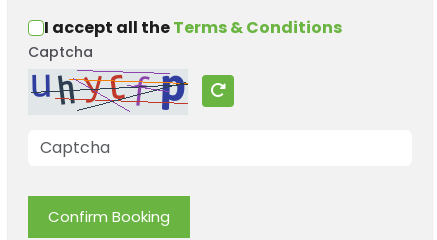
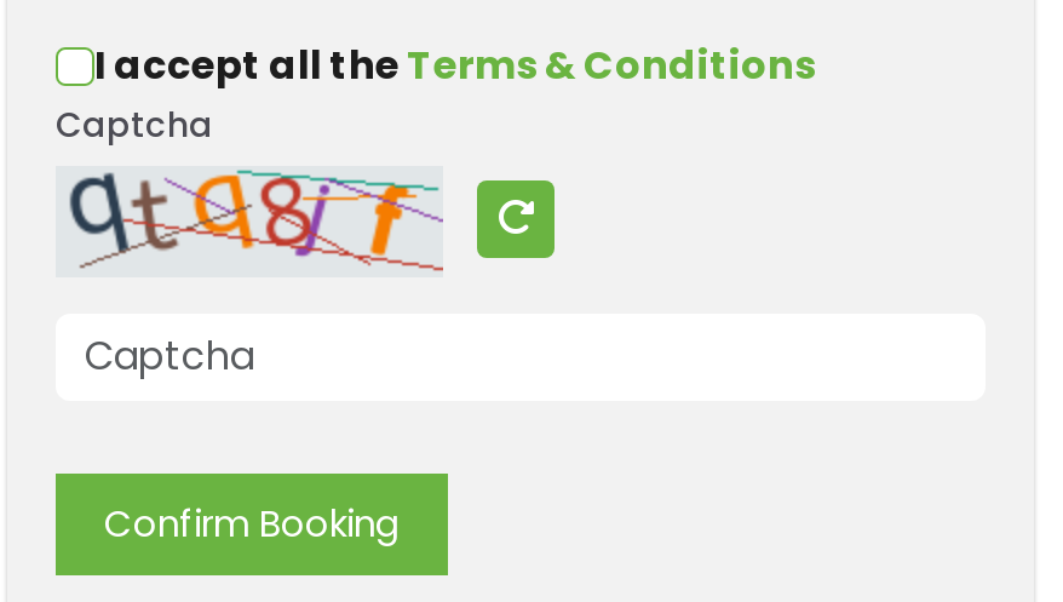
[31,69,189,112] [image] -> [65,168,443,273] [image]

